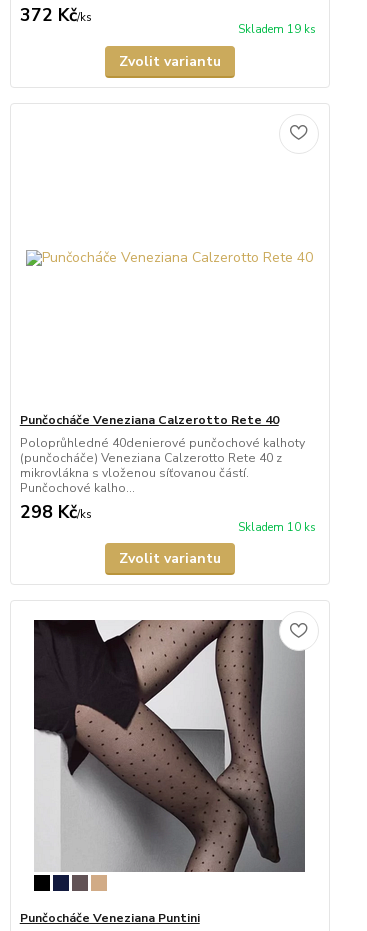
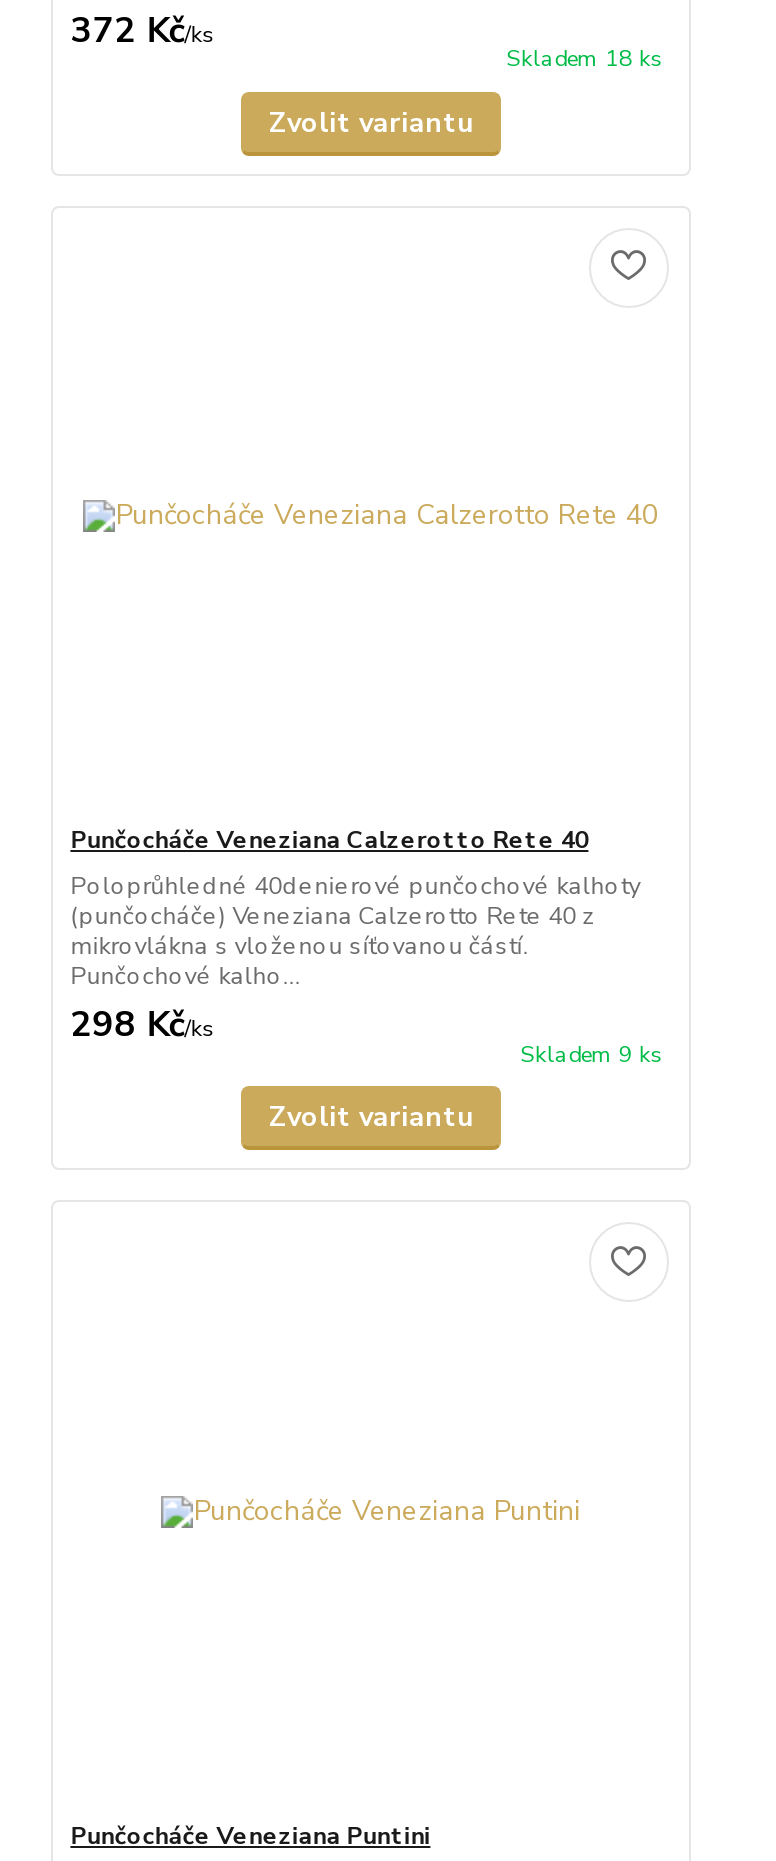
[238,22,316,37] Skladem 19 ks -> [507,44,663,74] Skladem 18 ks
[238,520,316,535] Skladem 10 ks -> [521,1039,663,1069] Skladem 9 ks
[33,619,306,892] [image] -> none

